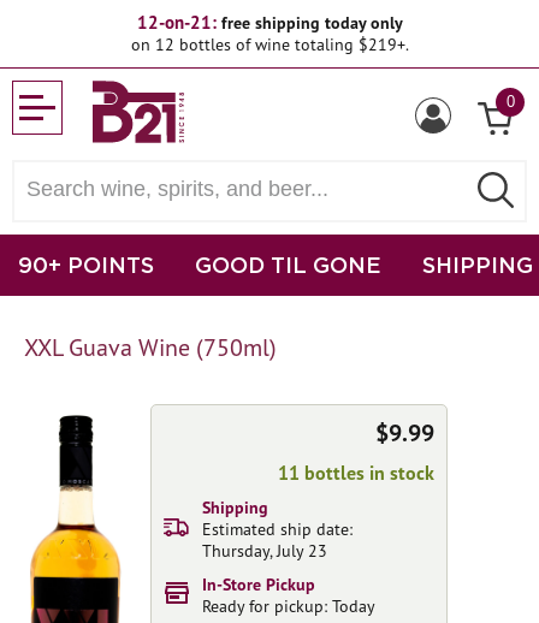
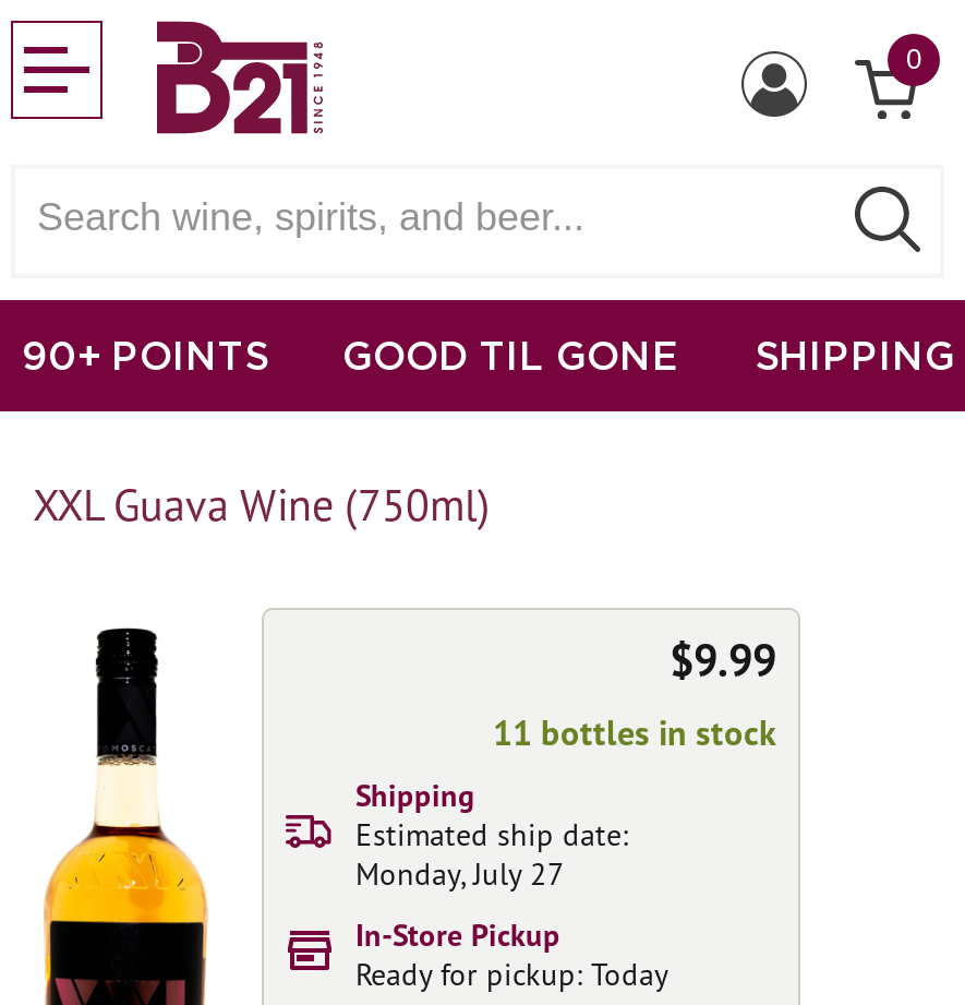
[131,11,408,55] 12-on-21: free shipping today only | on 12 bottles of wine totaling $219+. -> none
[202,540,327,562] Thursday, July 23 -> [355,854,565,894] Monday, July 27

